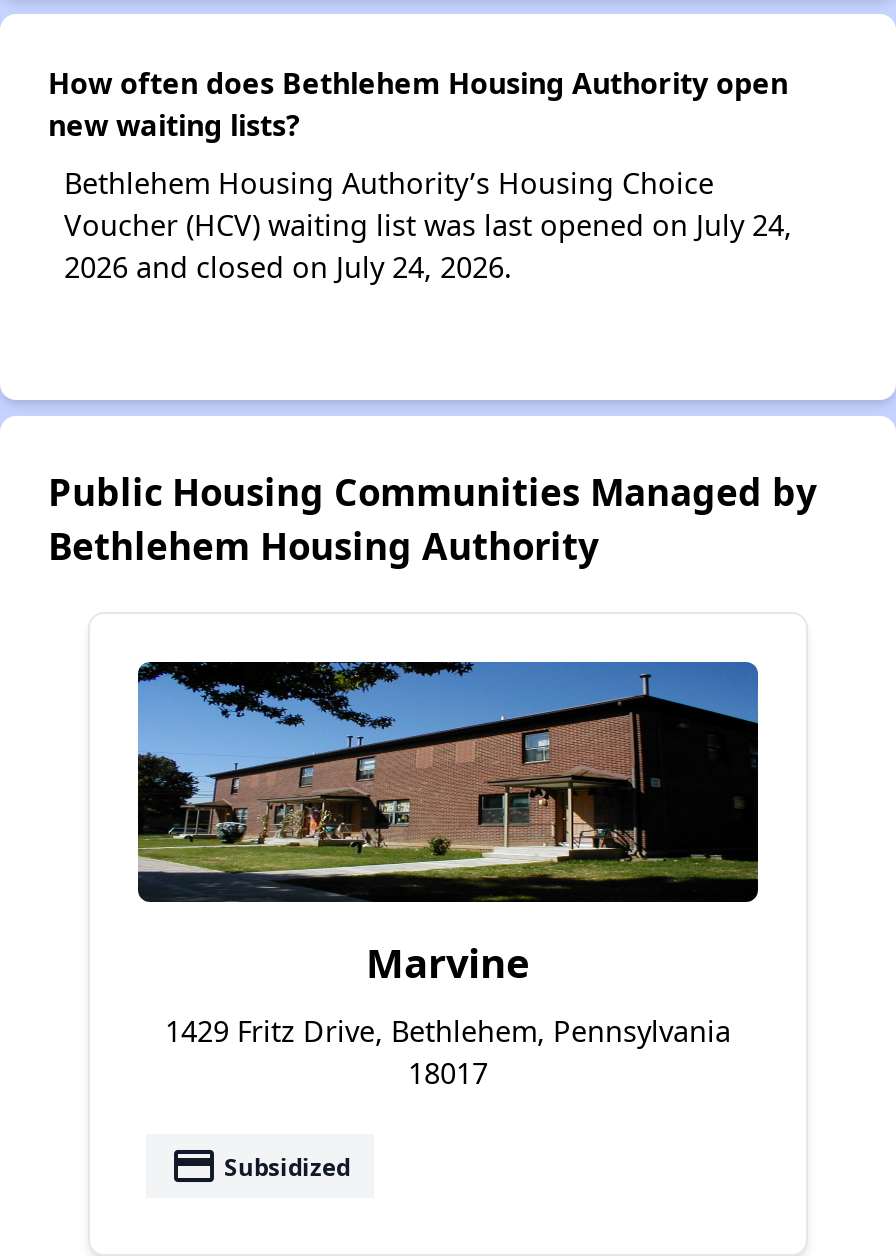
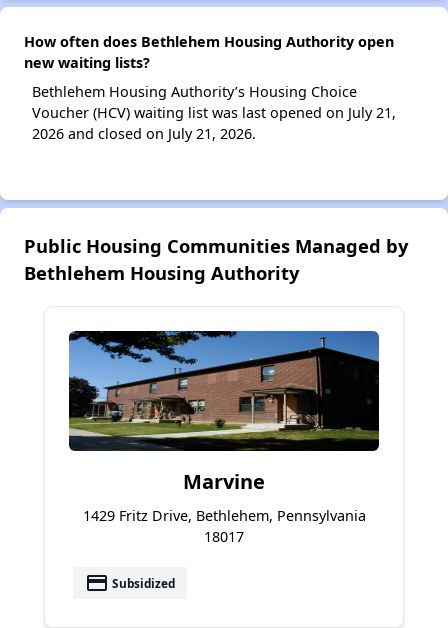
[64,207,792,245] Voucher (HCV) waiting list was last opened on July 24, -> [32,103,396,122] Voucher (HCV) waiting list was last opened on July 21,
[64,249,512,287] 2026 and closed on July 24, 2026. -> [32,124,256,143] 2026 and closed on July 21, 2026.

